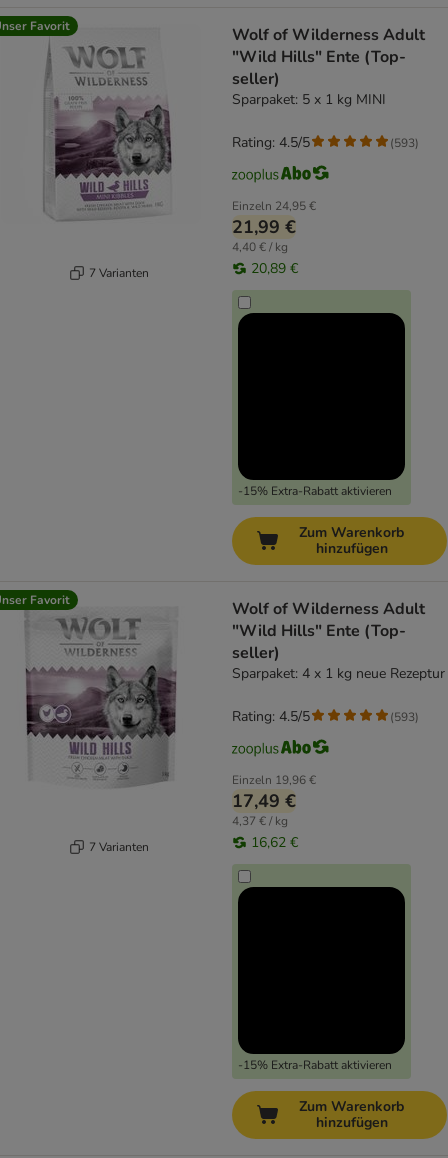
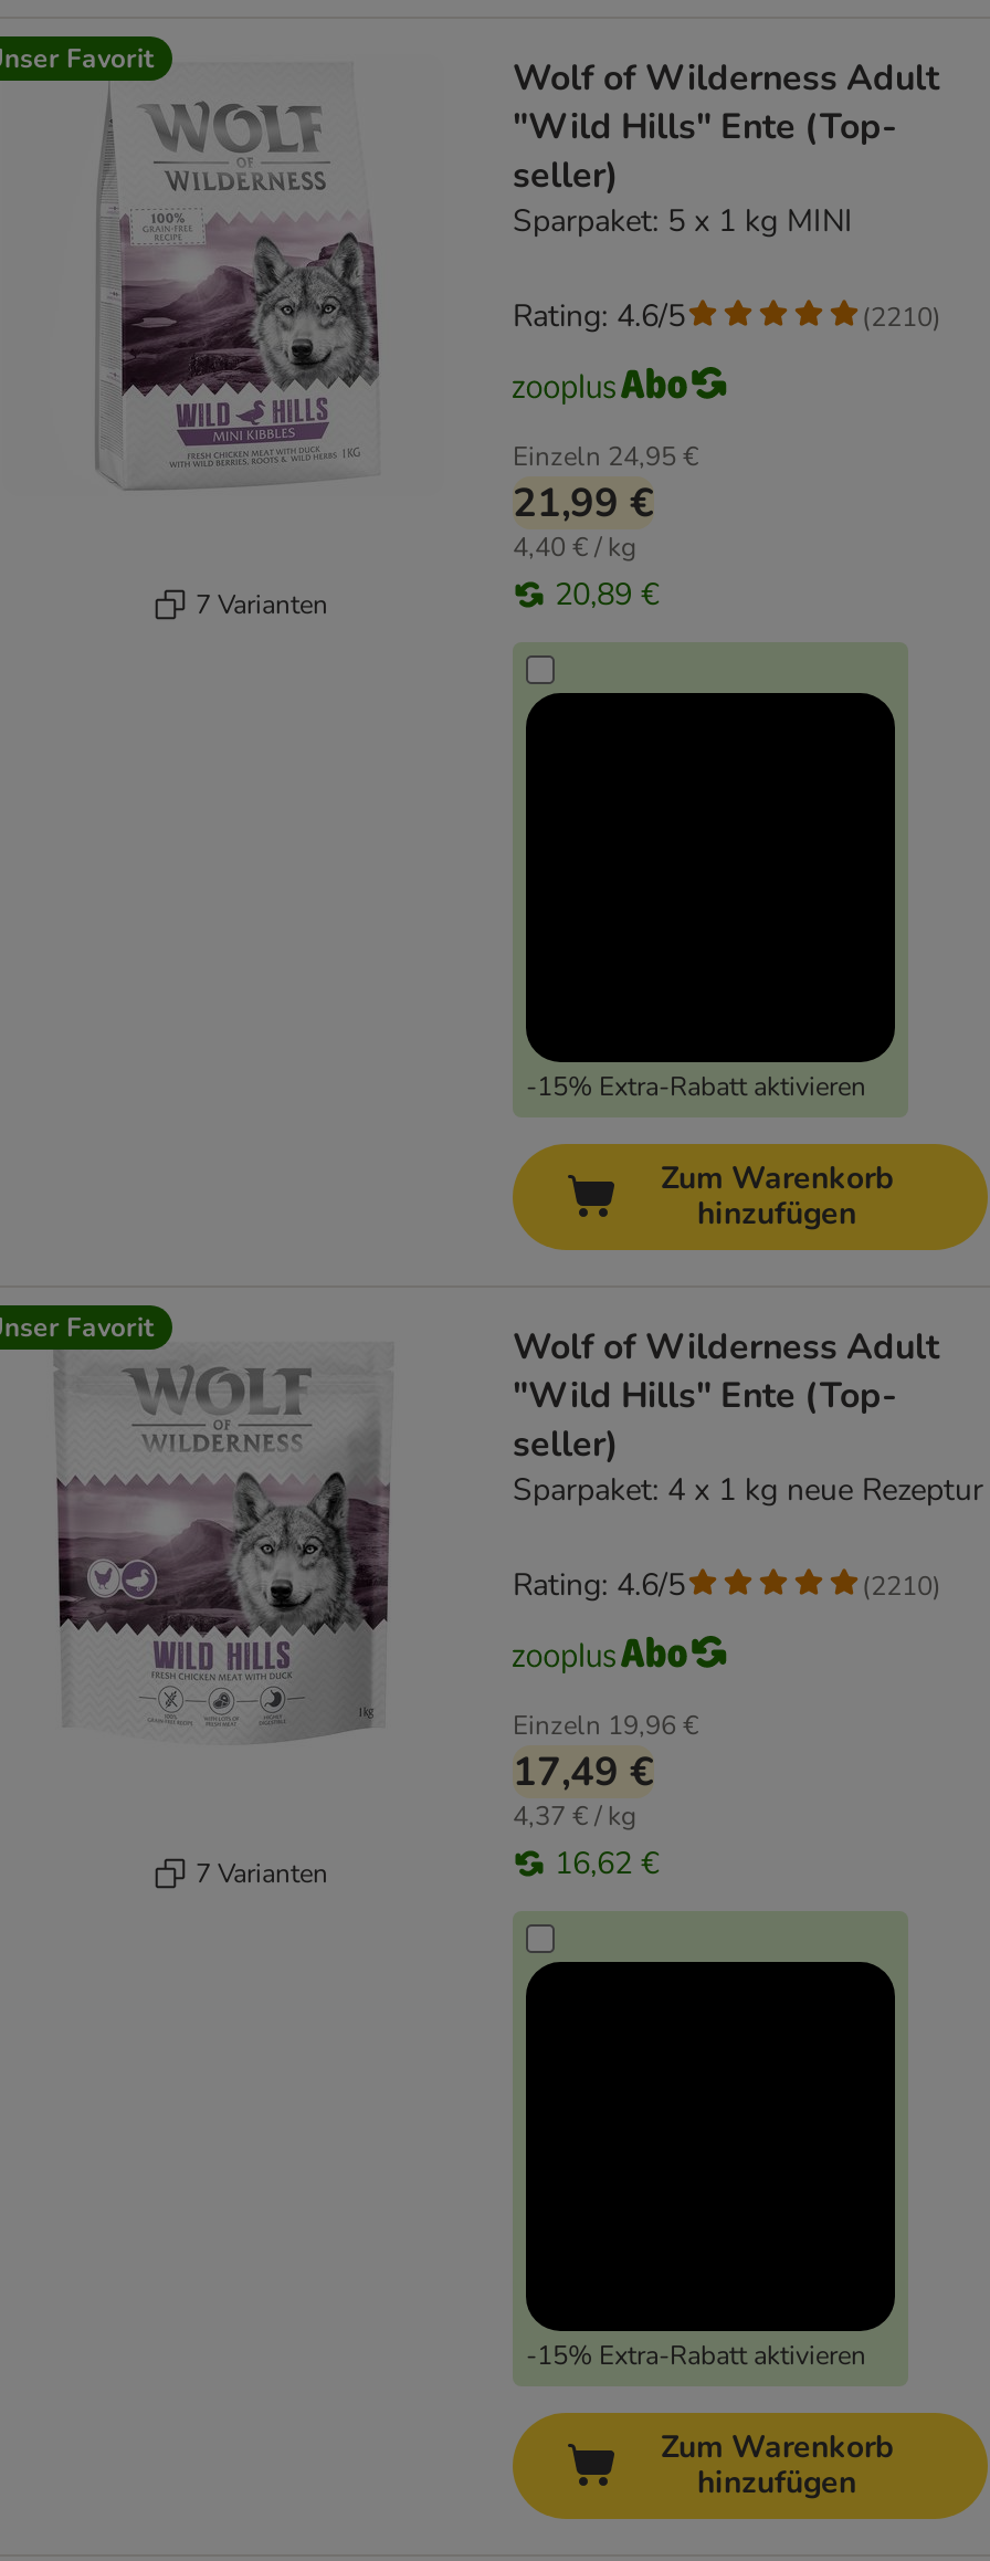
[232,133,310,152] Rating: 4.5/5 -> [513,295,685,337] Rating: 4.6/5
[390,135,419,151] (593) -> [862,299,941,334] (2210)
[232,707,310,726] Rating: 4.5/5 -> [513,1564,685,1606] Rating: 4.6/5
[390,709,419,725] (593) -> [862,1568,941,1603] (2210)

